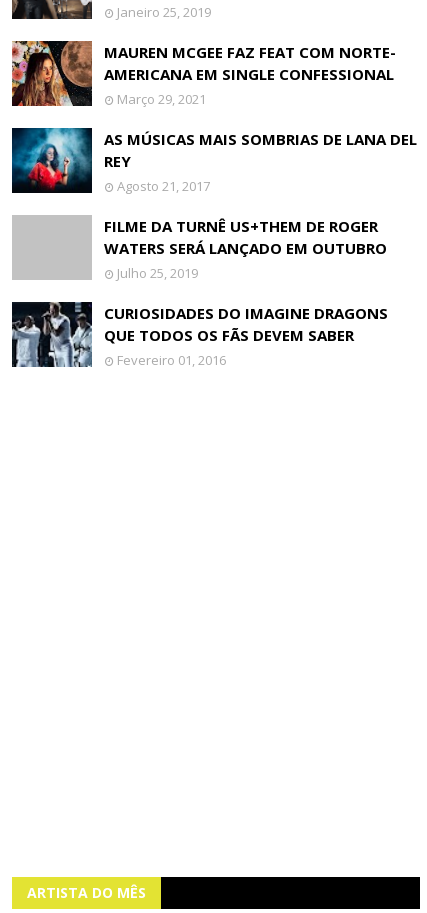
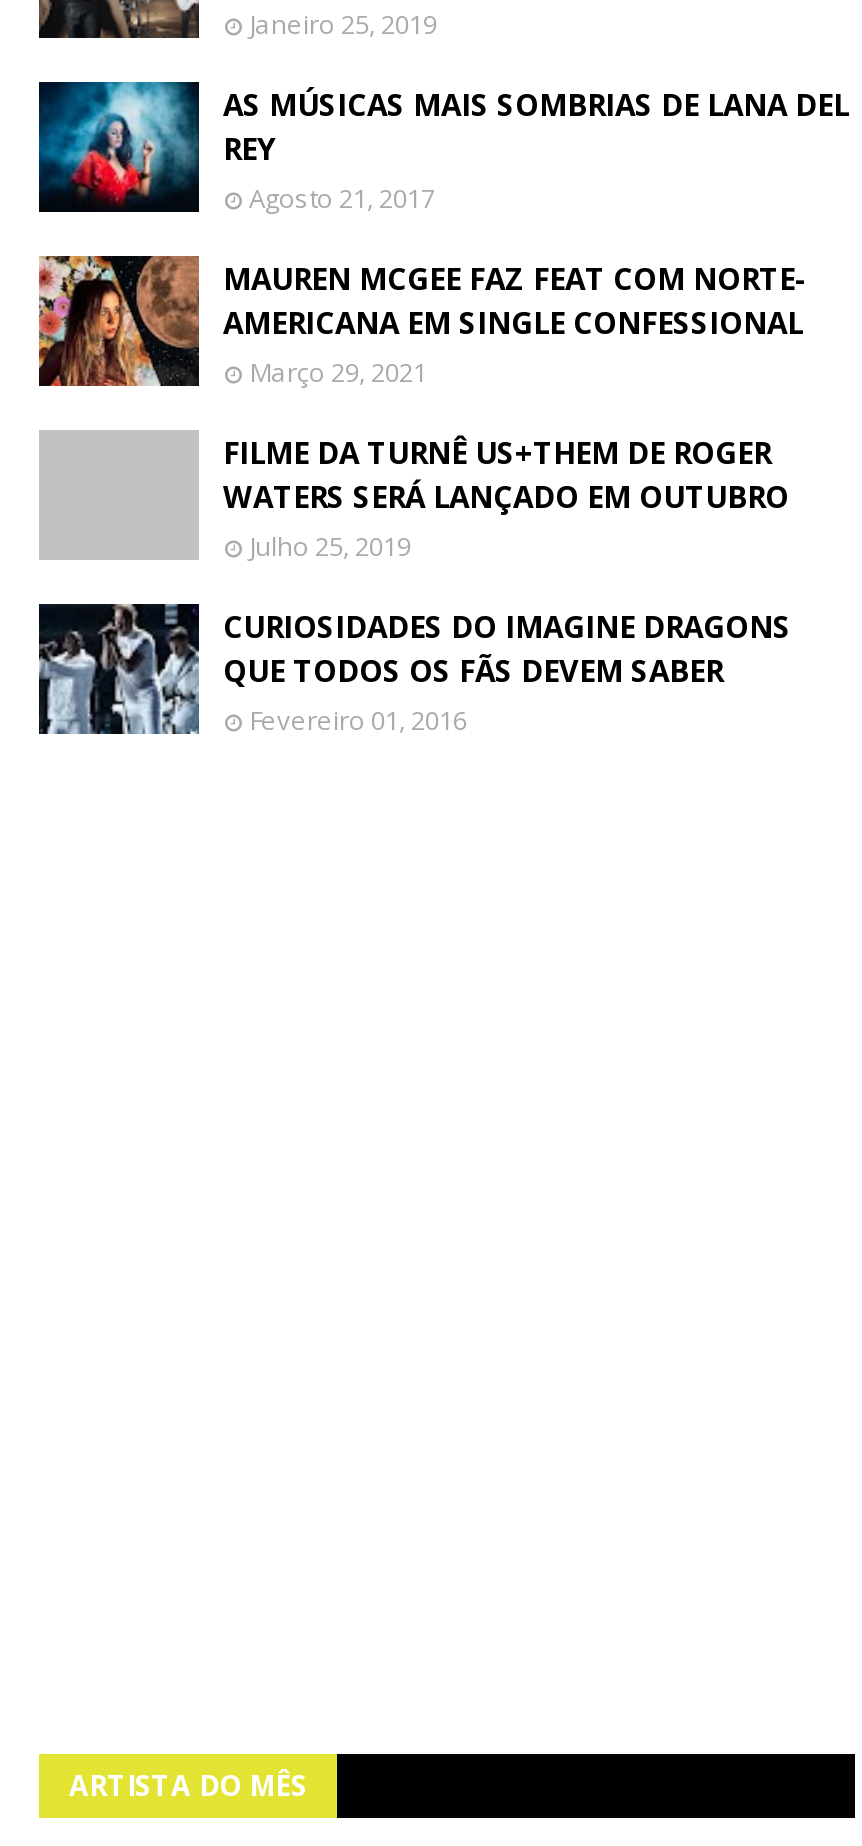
moved [10,39,396,108] -> [35,252,807,390]: [image] | MAUREN MCGEE FAZ FEAT COM NORTE- | AMERICANA EM SINGLE CONFESSIONAL | Março 29, 2021
moved [11,127,417,195] -> [37,80,849,216]: [image] | AS MÚSICAS MAIS SOMBRIAS DE LANA DEL | REY | Agosto 21, 2017

